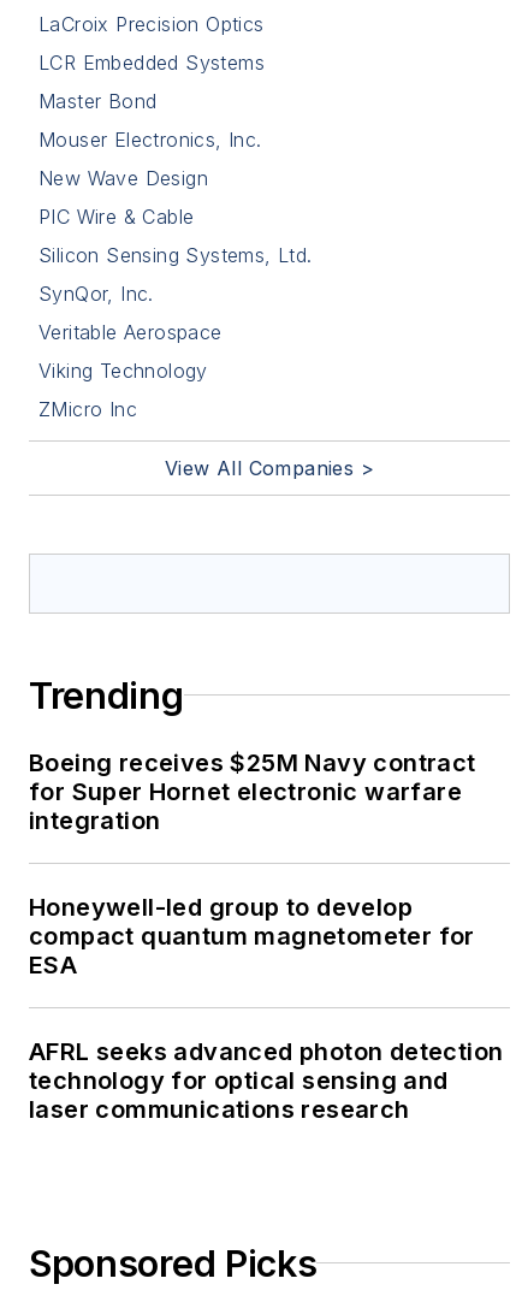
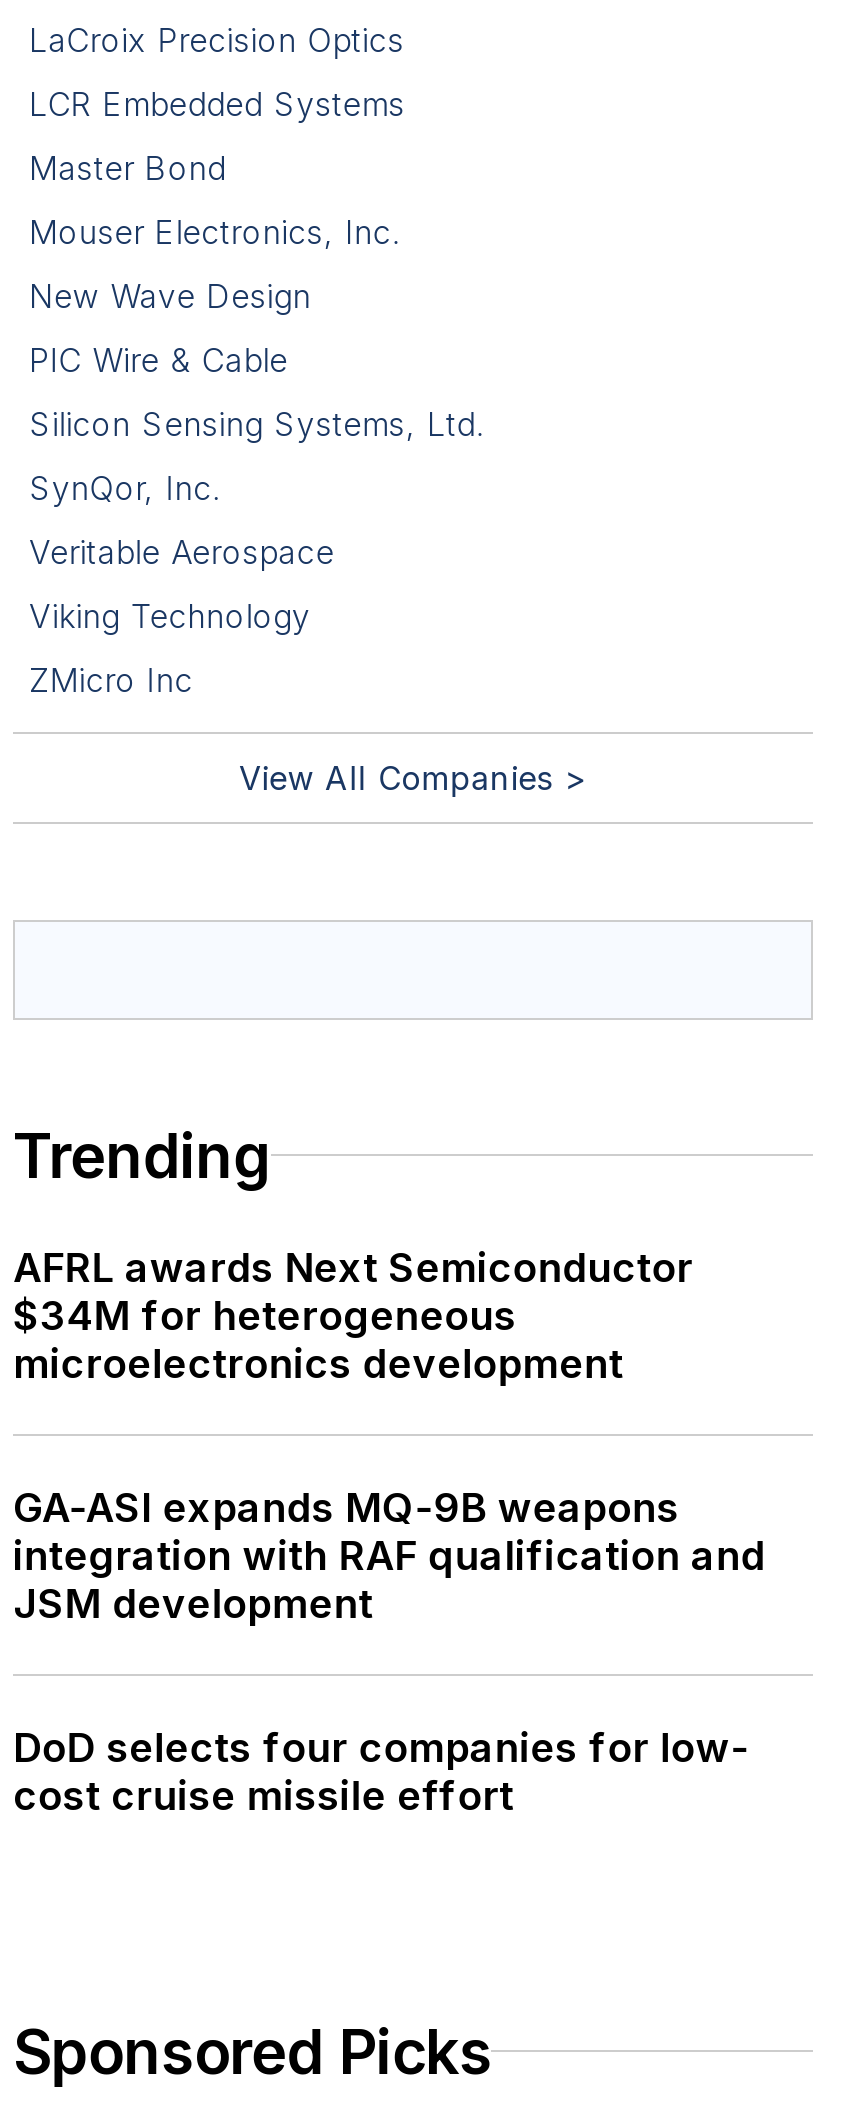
[29,748,476,835] Boeing receives $25M Navy contract | for Super Hornet electronic warfare | integration -> [13,1243,693,1387] AFRL awards Next Semiconductor | $34M for heterogeneous | microelectronics development
[29,892,475,979] Honeywell-led group to develop | compact quantum magnetometer for | ESA -> [13,1483,765,1627] GA-ASI expands MQ-9B weapons | integration with RAF qualification and | JSM development
[29,1037,503,1123] AFRL seeks advanced photon detection | technology for optical sensing and | laser communications research -> [13,1723,749,1819] DoD selects four companies for low- | cost cruise missile effort

